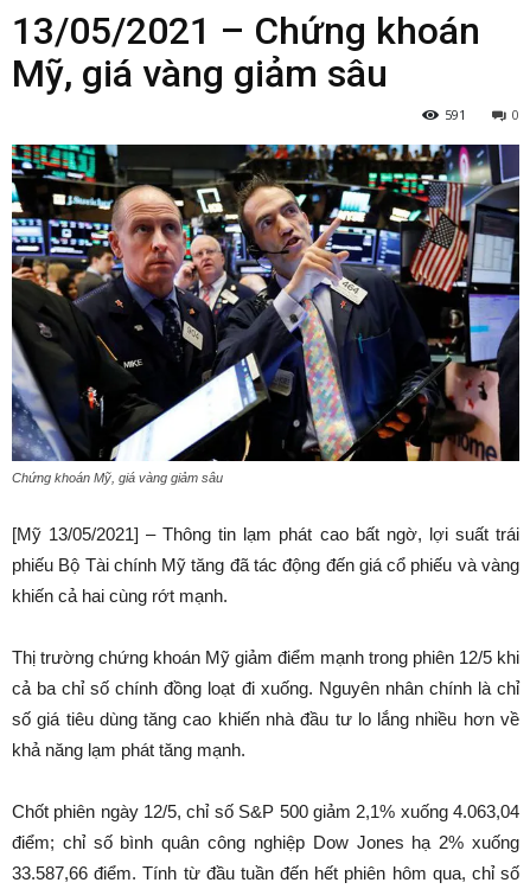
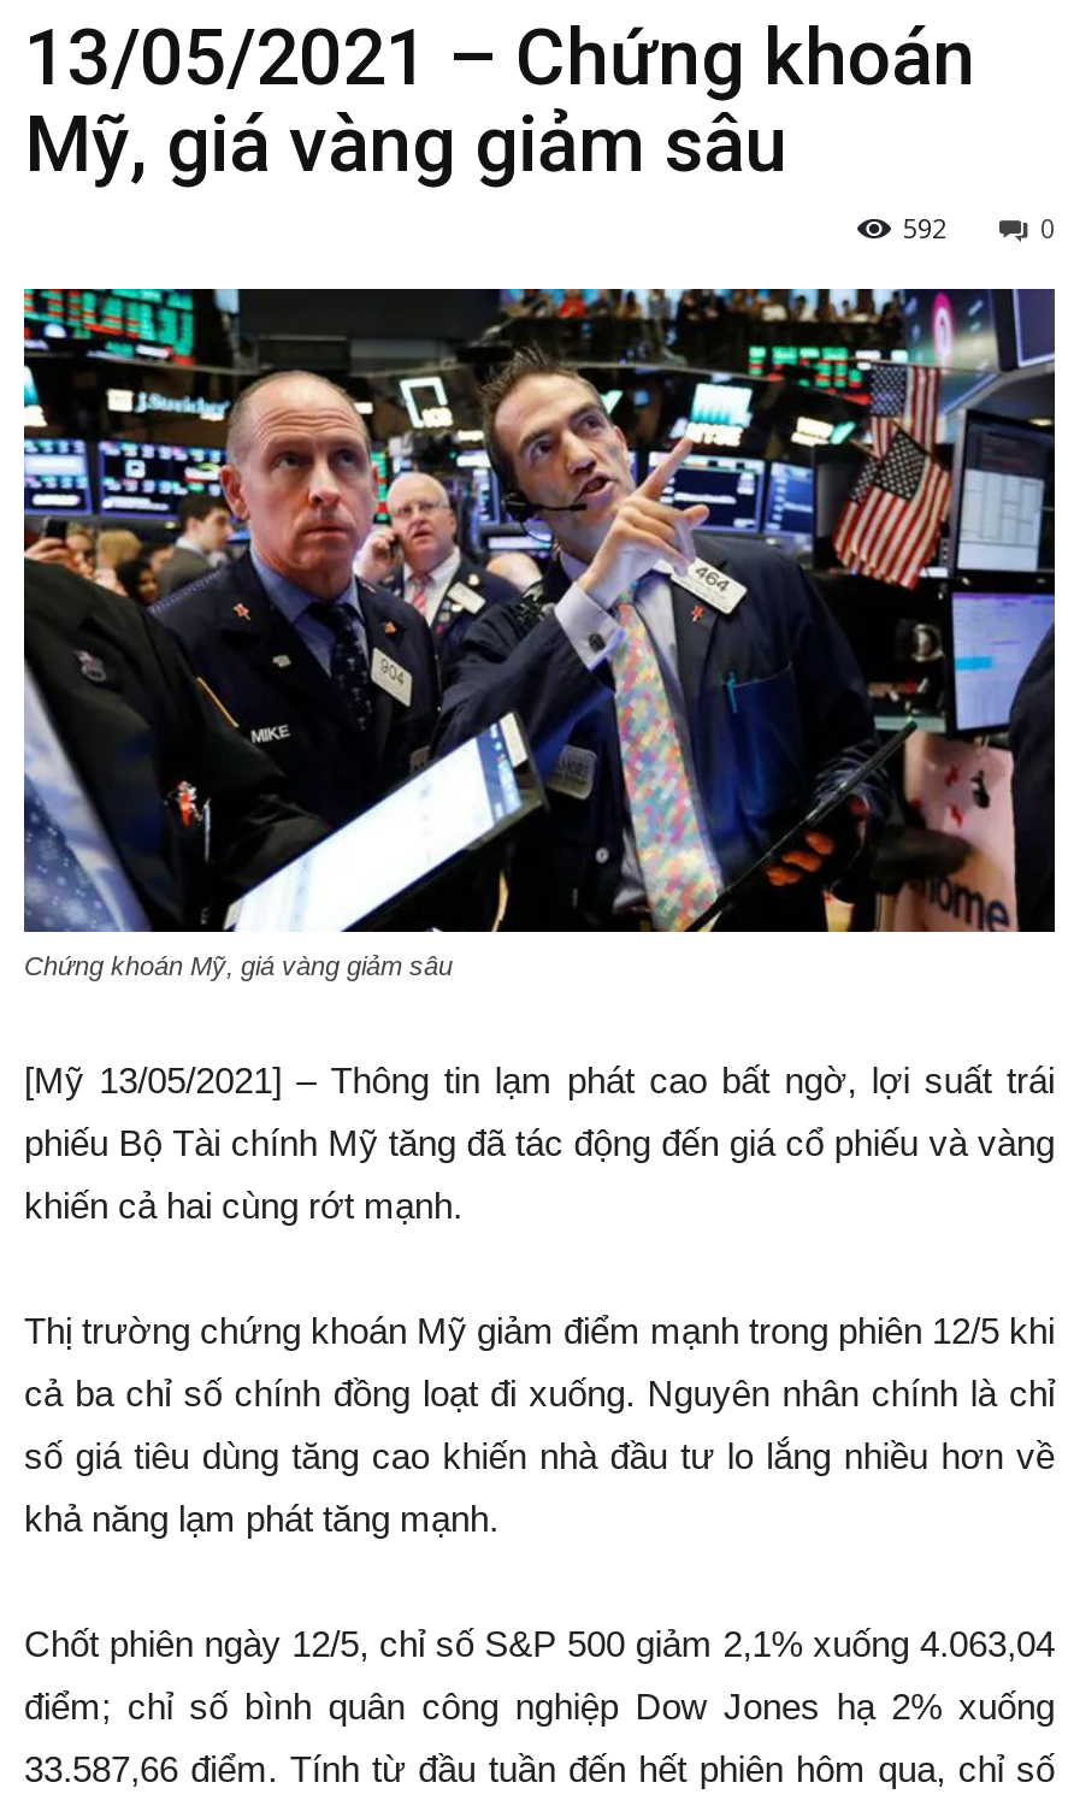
[445,105,466,123] 591 -> [903,209,946,246] 592

